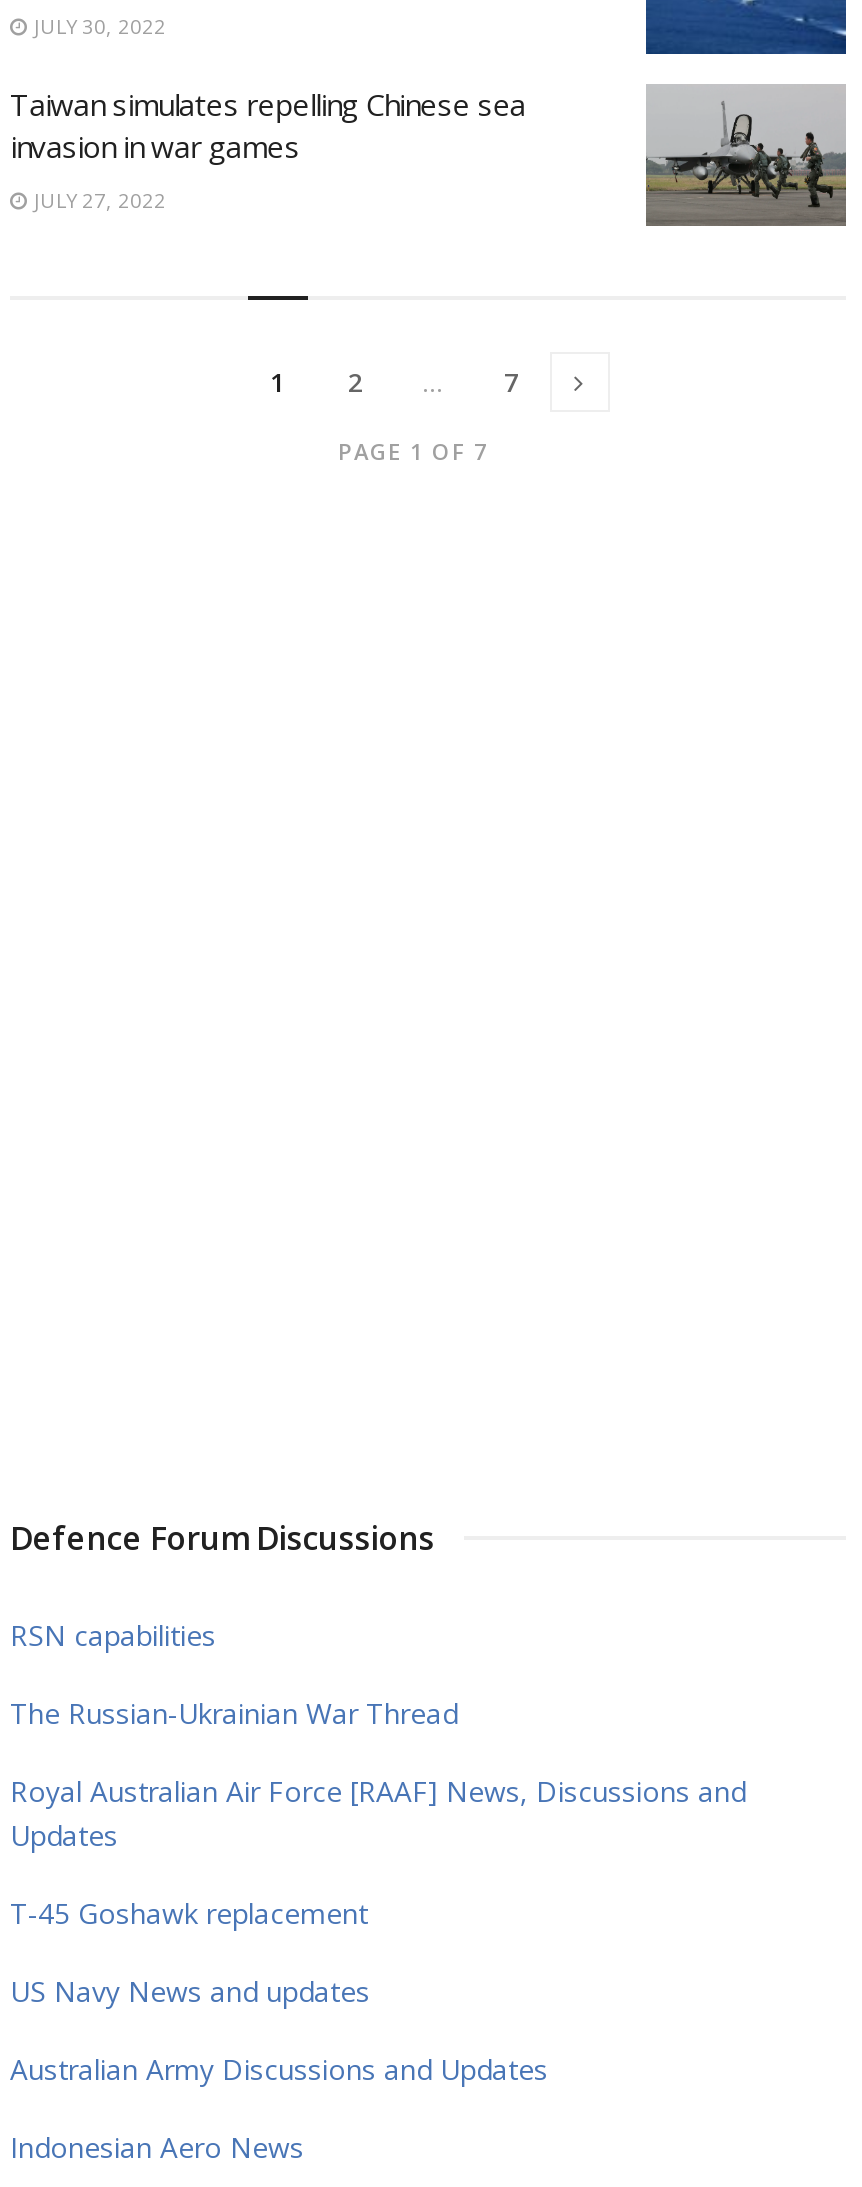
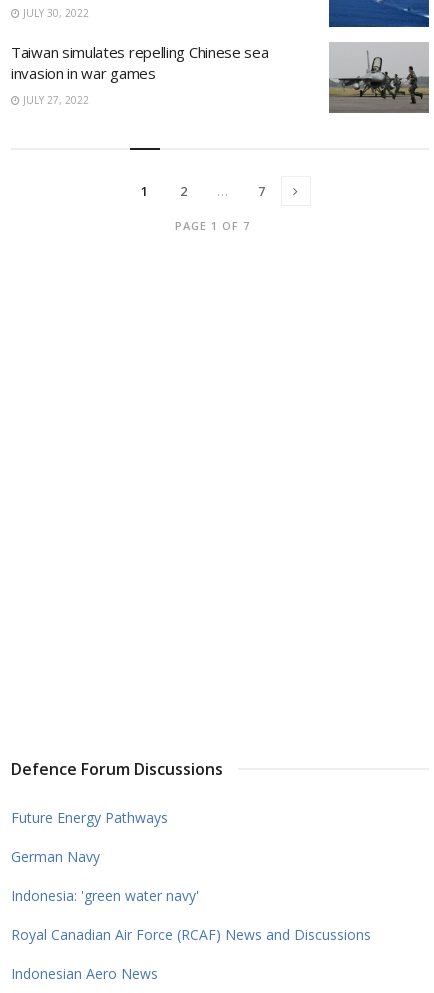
[10,1616,746,2088] RSN capabilities | The Russian-Ukrainian War Thread | Royal Australian Air Force [RAAF] News, Discussions and | Updates | T-45 Goshawk replacement | US Navy News and updates | Australian Army Discussions and Updates -> [11,808,371,944] Future Energy Pathways | German Navy | Indonesia: 'green water navy' | Royal Canadian Air Force (RCAF) News and Discussions

